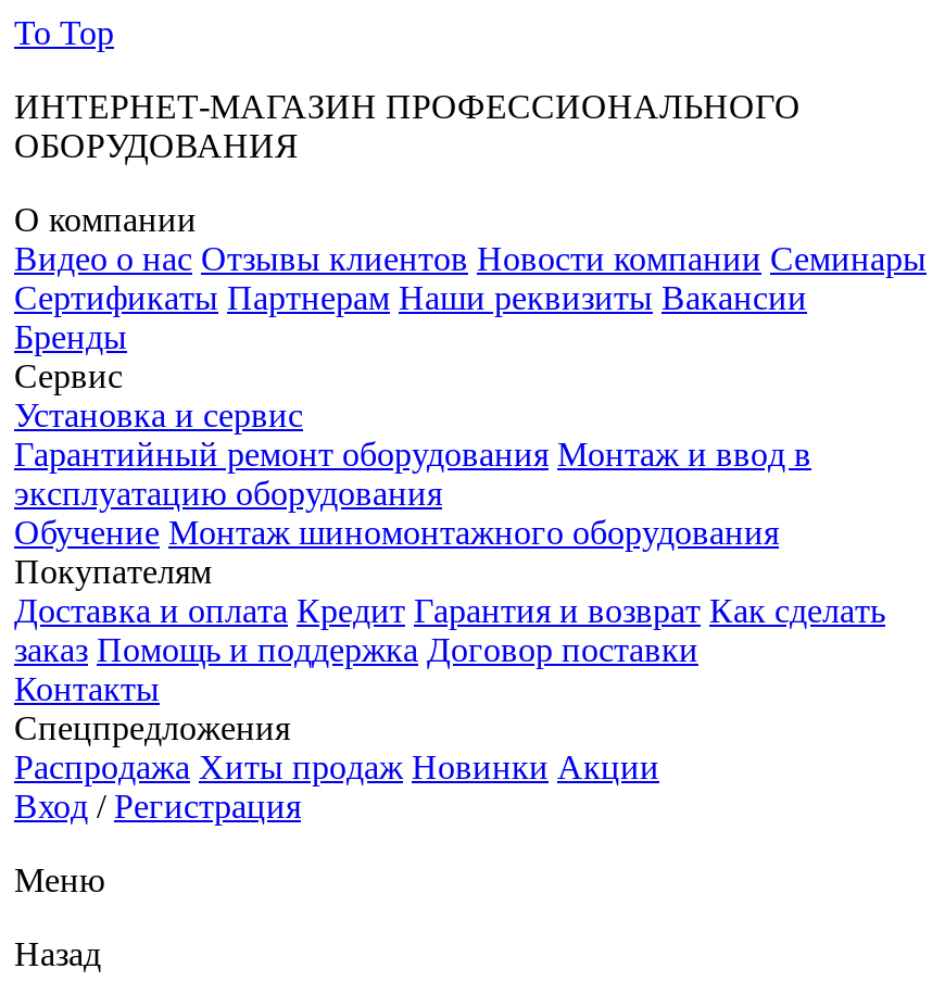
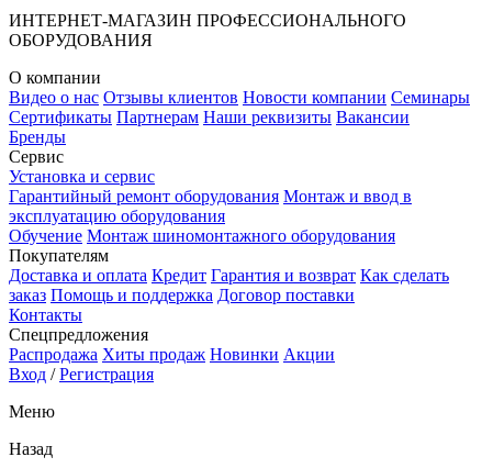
[14,14,114,51] To Top -> none

